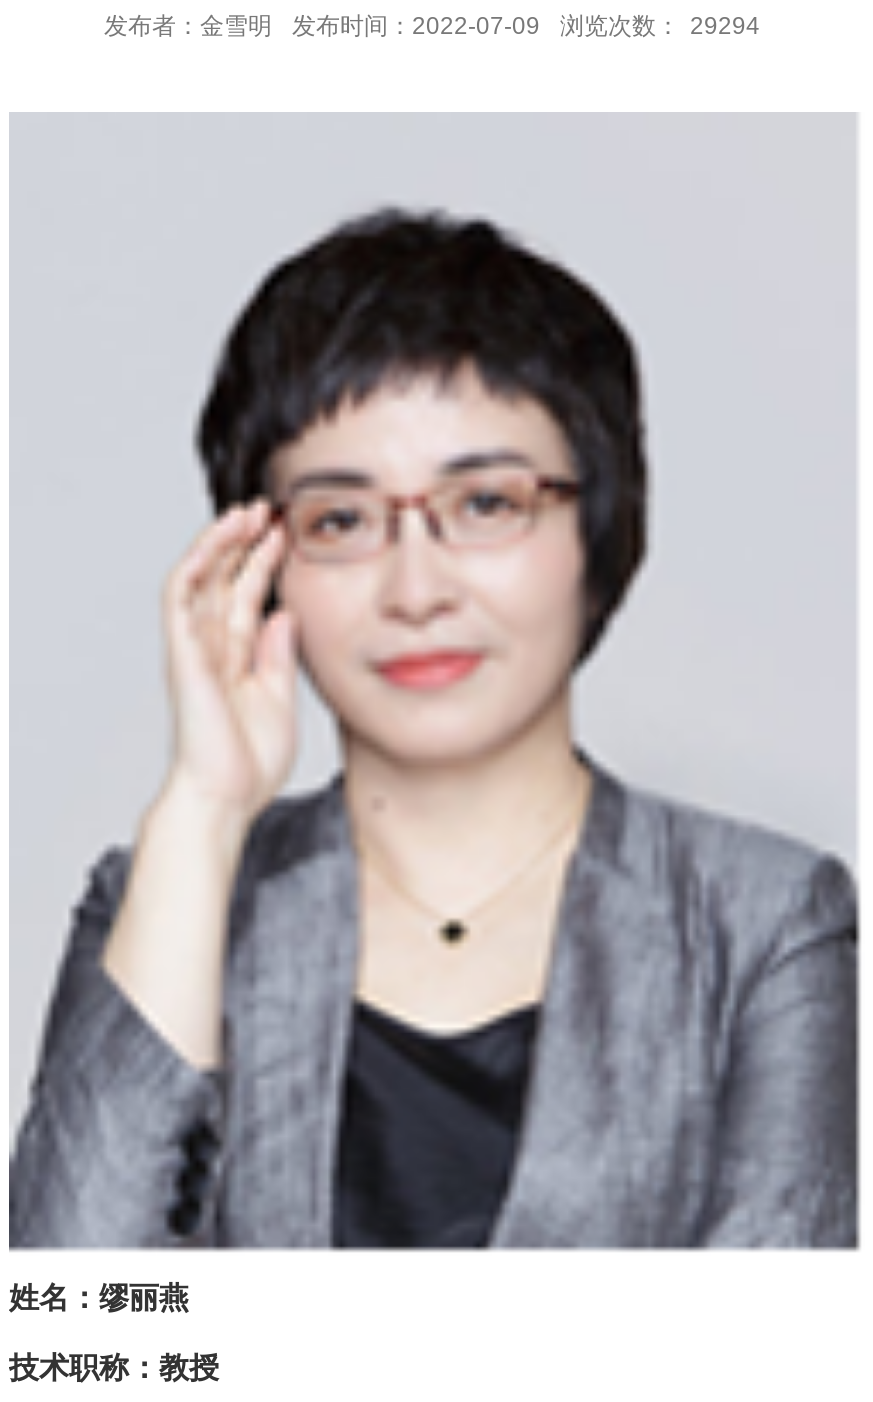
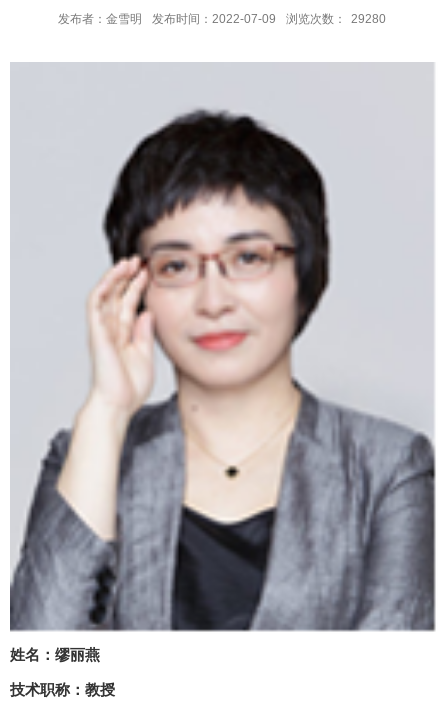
[104,12,760,40] 发布者：金雪明 发布时间：2022-07-09 浏览次数： 29294 -> [57,12,385,26] 发布者：金雪明 发布时间：2022-07-09 浏览次数： 29280

